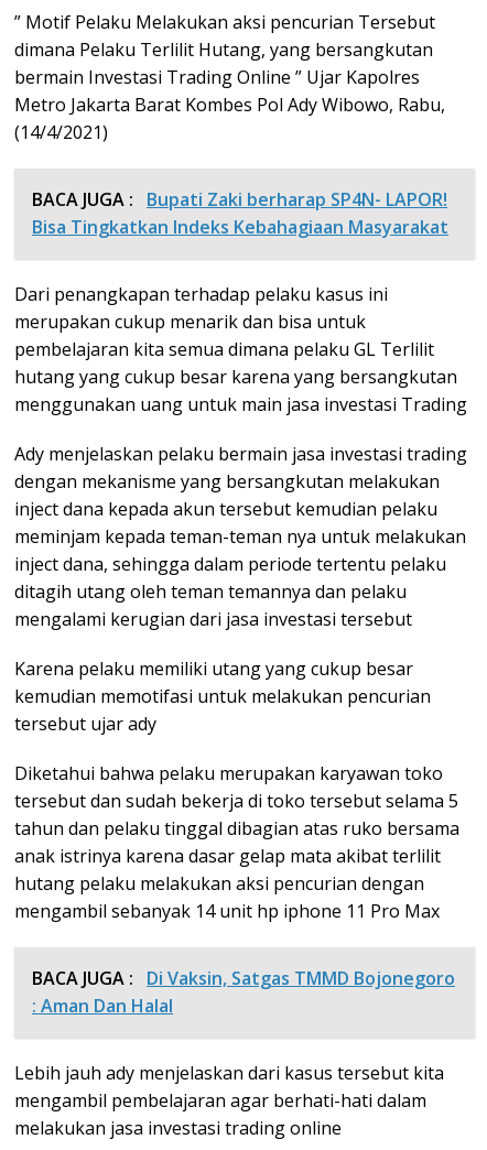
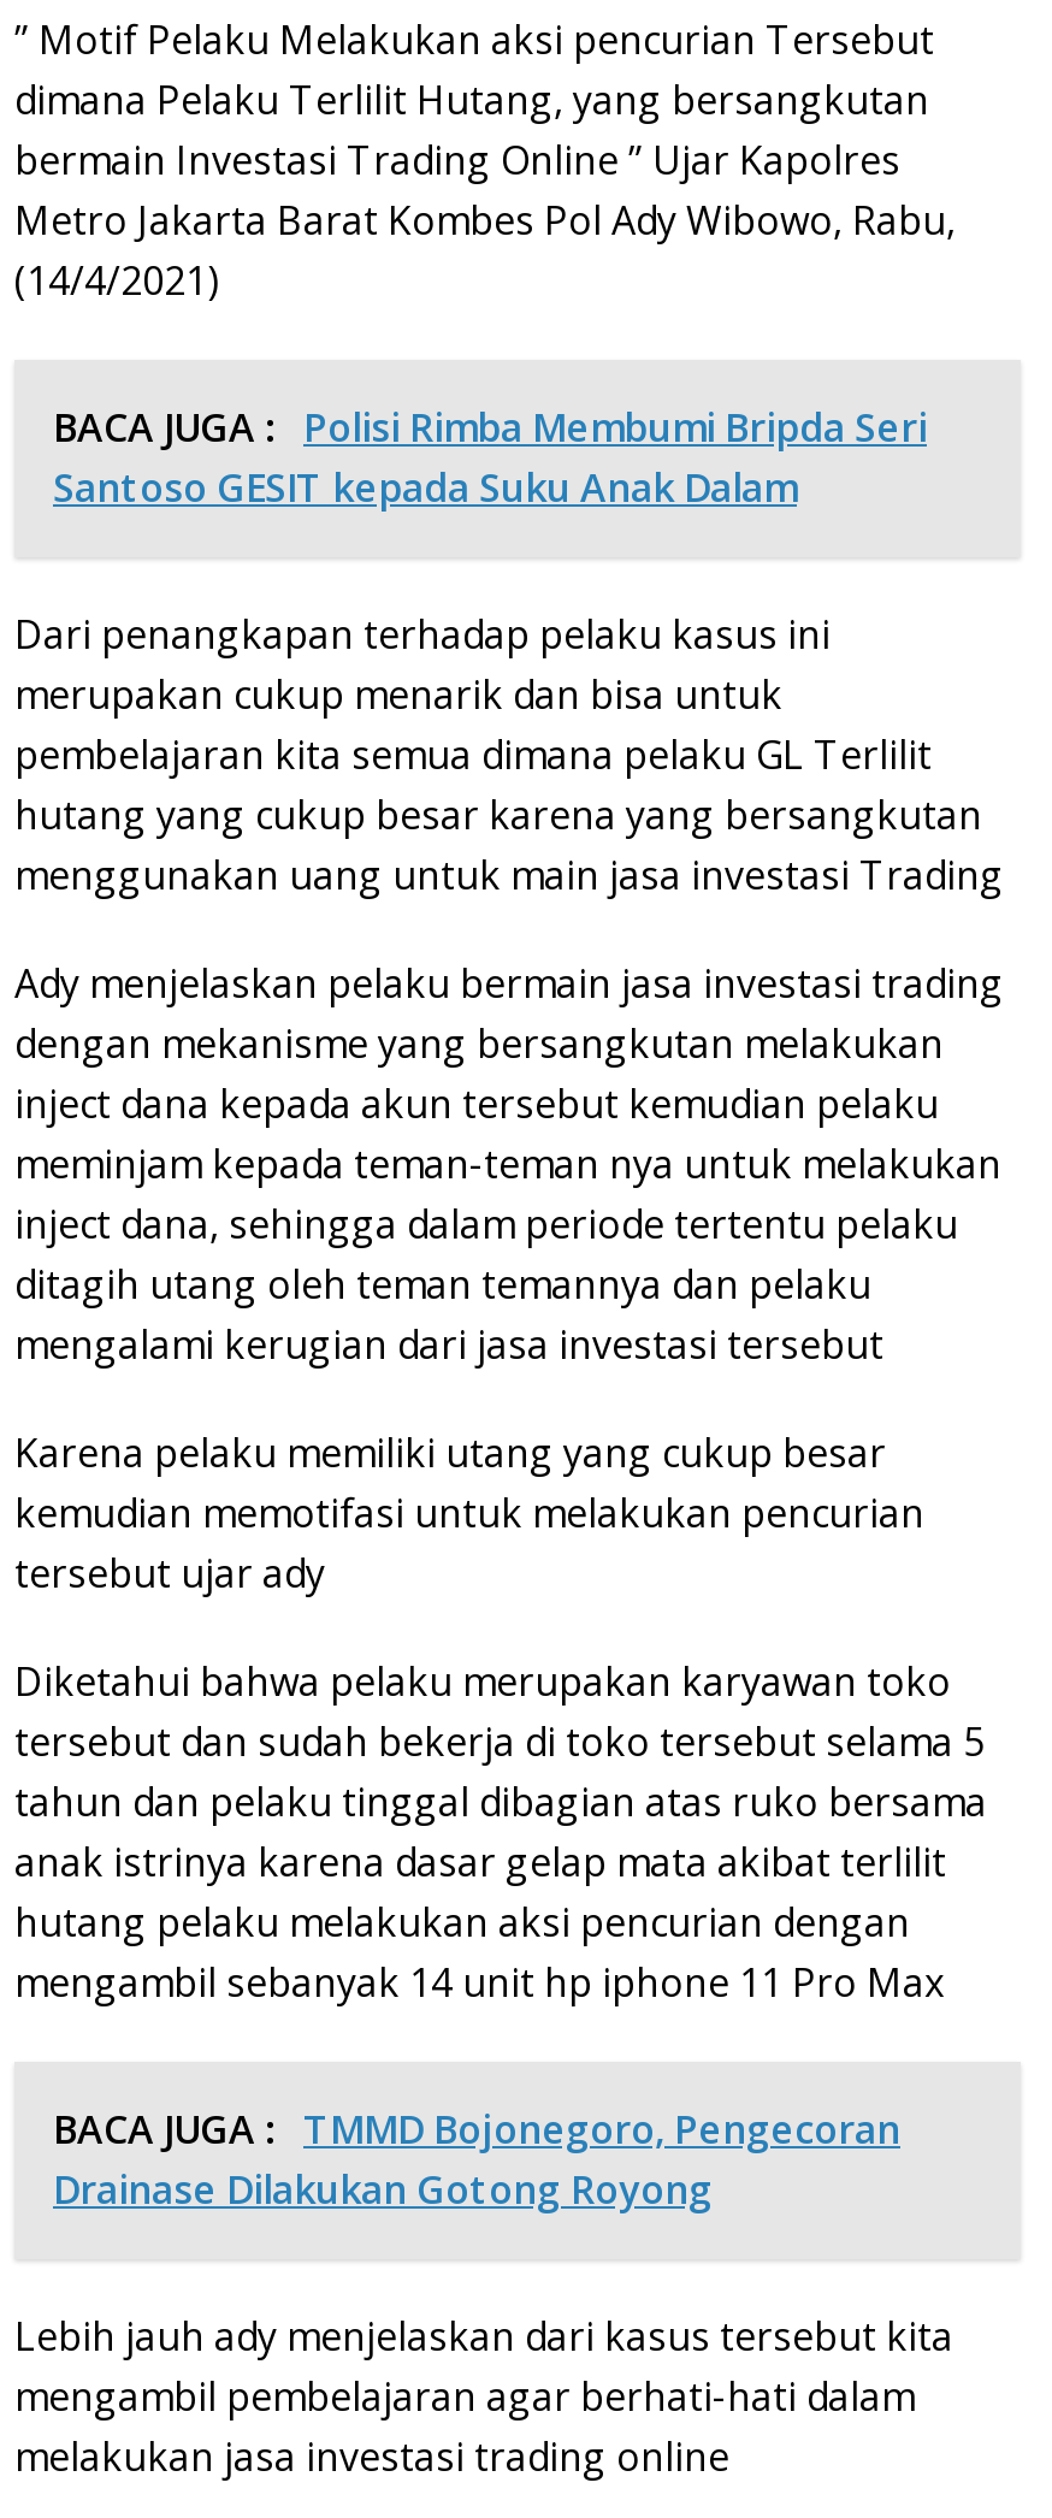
[32,187,448,239] BACA JUGA : Bupati Zaki berharap SP4N- LAPOR! | Bisa Tingkatkan Indeks Kebahagiaan Masyarakat -> [53,400,927,513] BACA JUGA : Polisi Rimba Membumi Bripda Seri | Santoso GESIT kepada Suku Anak Dalam
[32,966,455,1017] BACA JUGA : Di Vaksin, Satgas TMMD Bojonegoro | : Aman Dan Halal -> [53,2102,900,2215] BACA JUGA : TMMD Bojonegoro, Pengecoran | Drainase Dilakukan Gotong Royong

